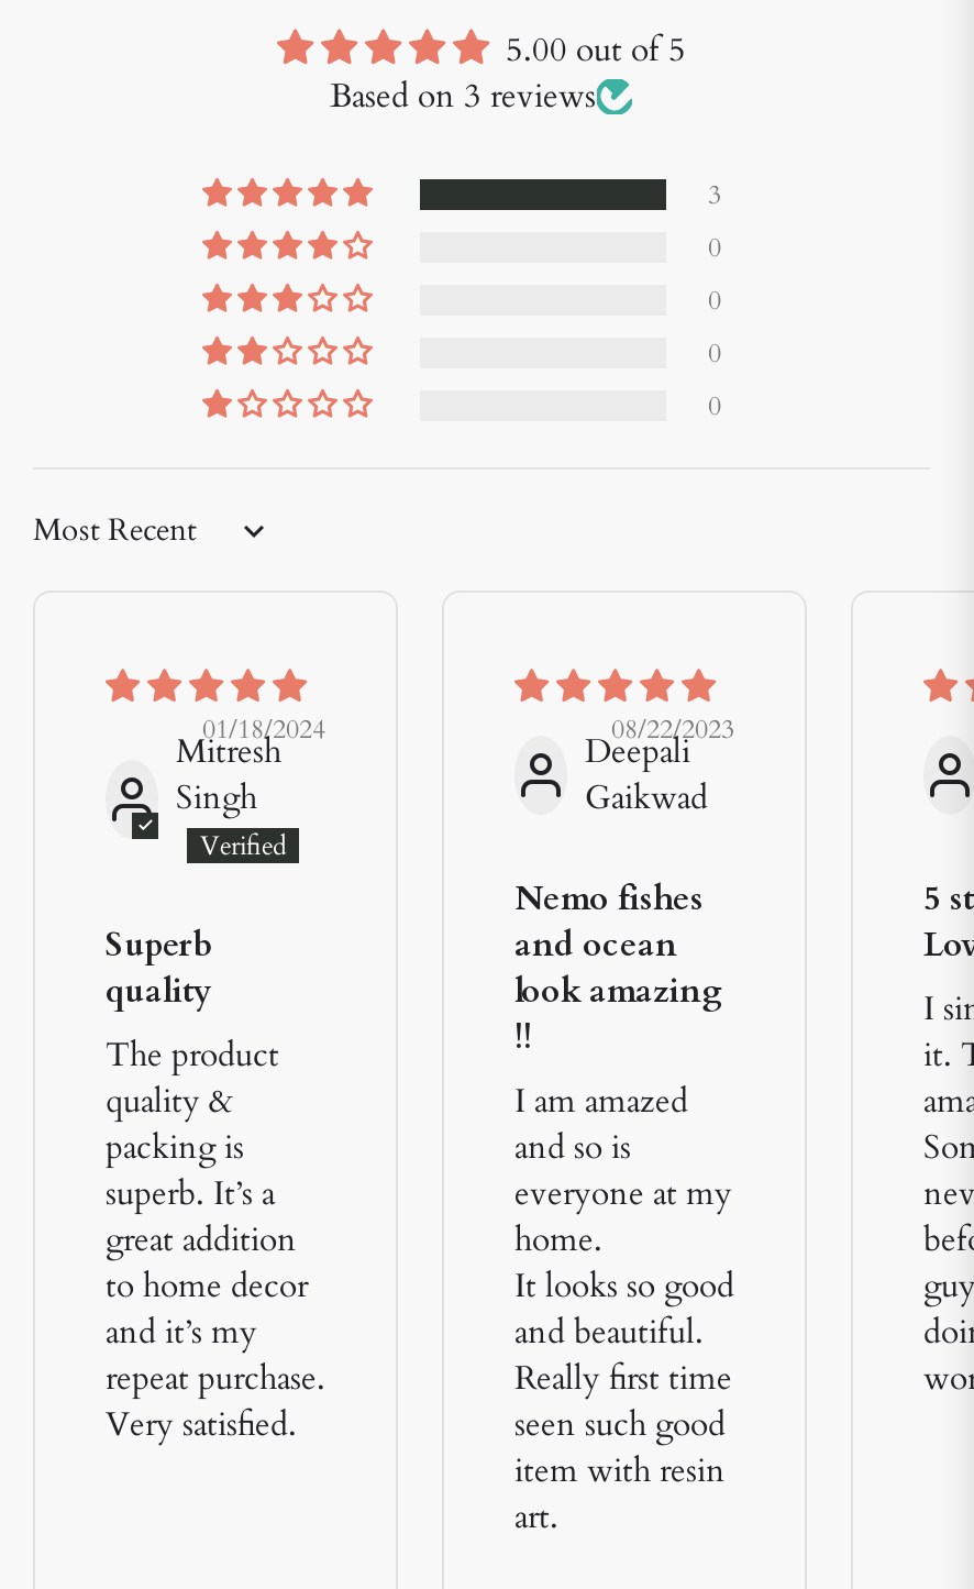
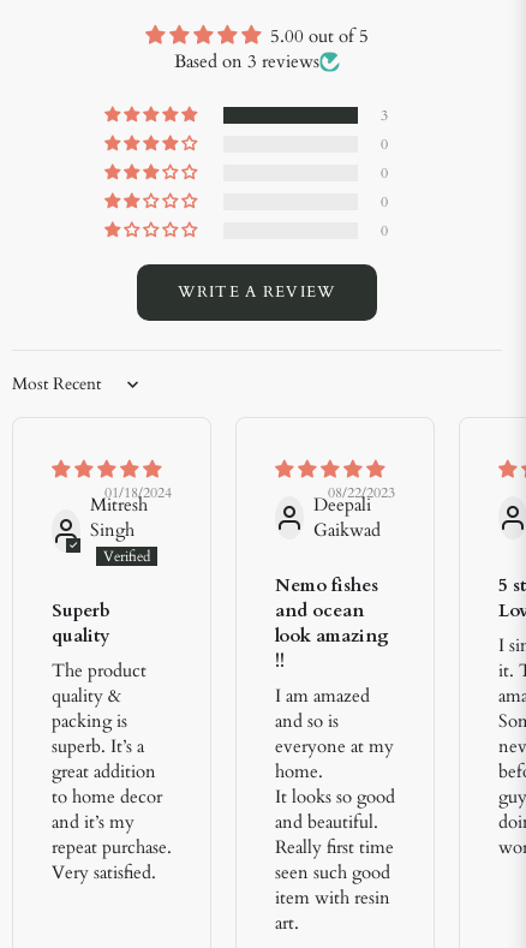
none -> [178,282,336,303] WRITE A REVIEW

